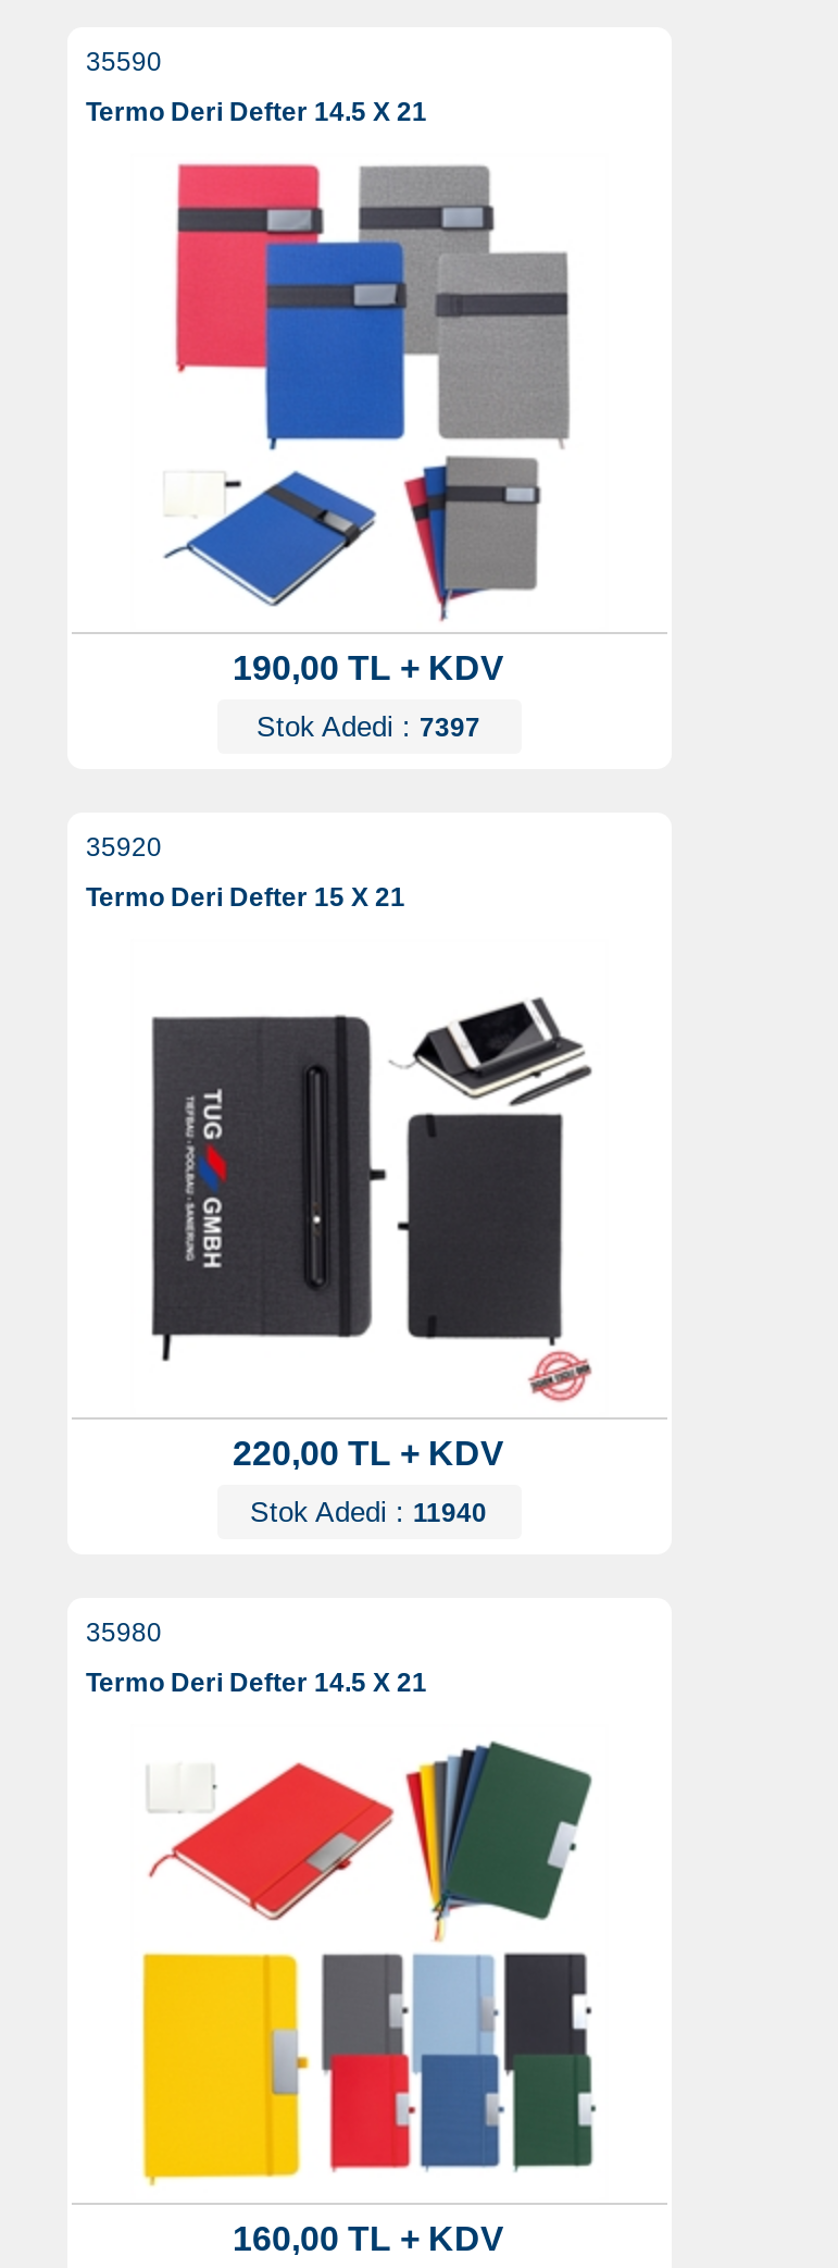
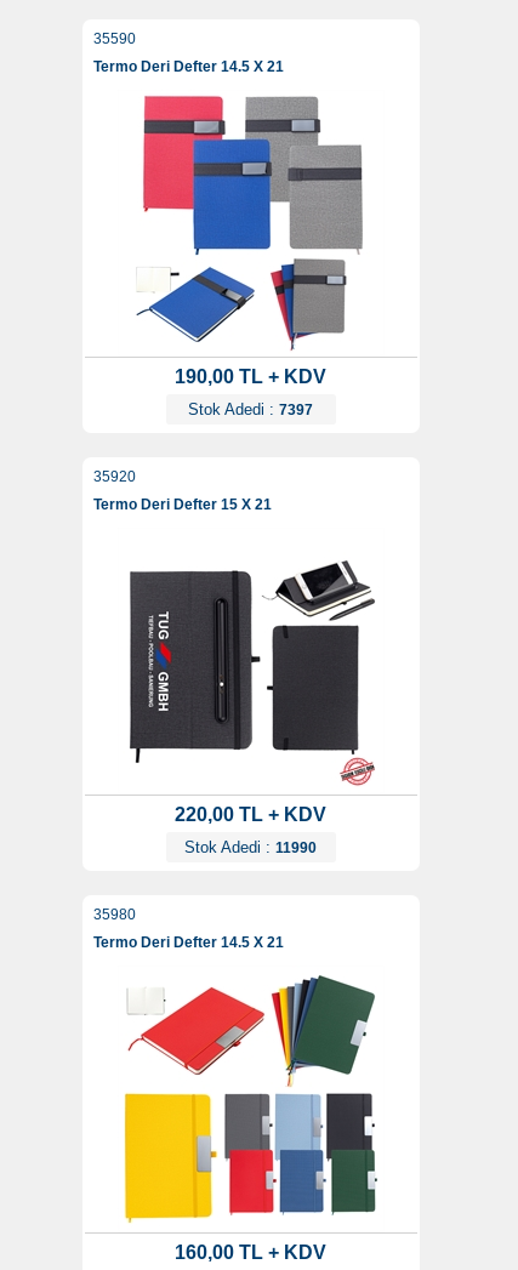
[250,1496,487,1529] Stok Adedi : 11940 -> [184,838,317,857] Stok Adedi : 11990

